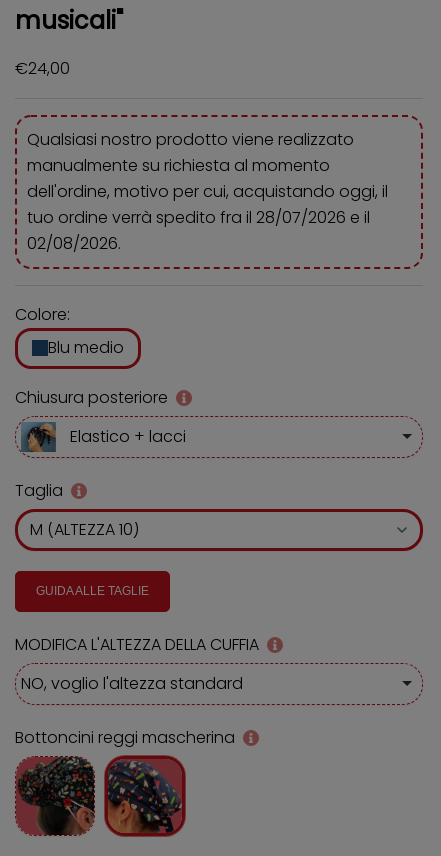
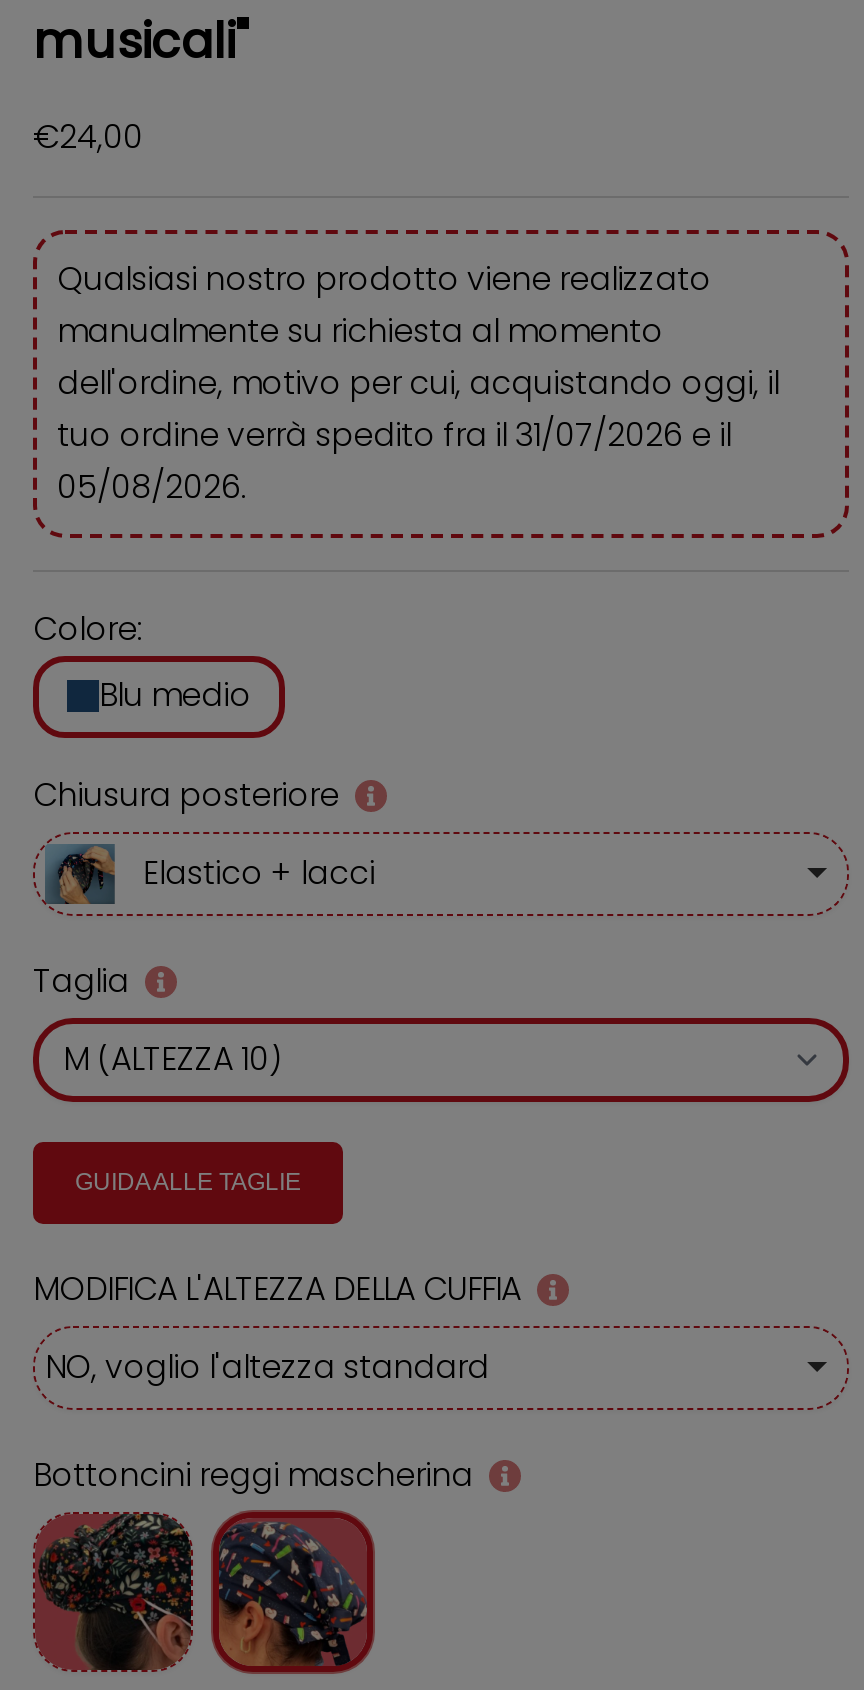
[27,206,370,229] tuo ordine verrà spedito fra il 28/07/2026 e il -> [57,412,731,458] tuo ordine verrà spedito fra il 31/07/2026 e il
[27,232,121,255] 02/08/2026. -> [57,464,247,510] 05/08/2026.

